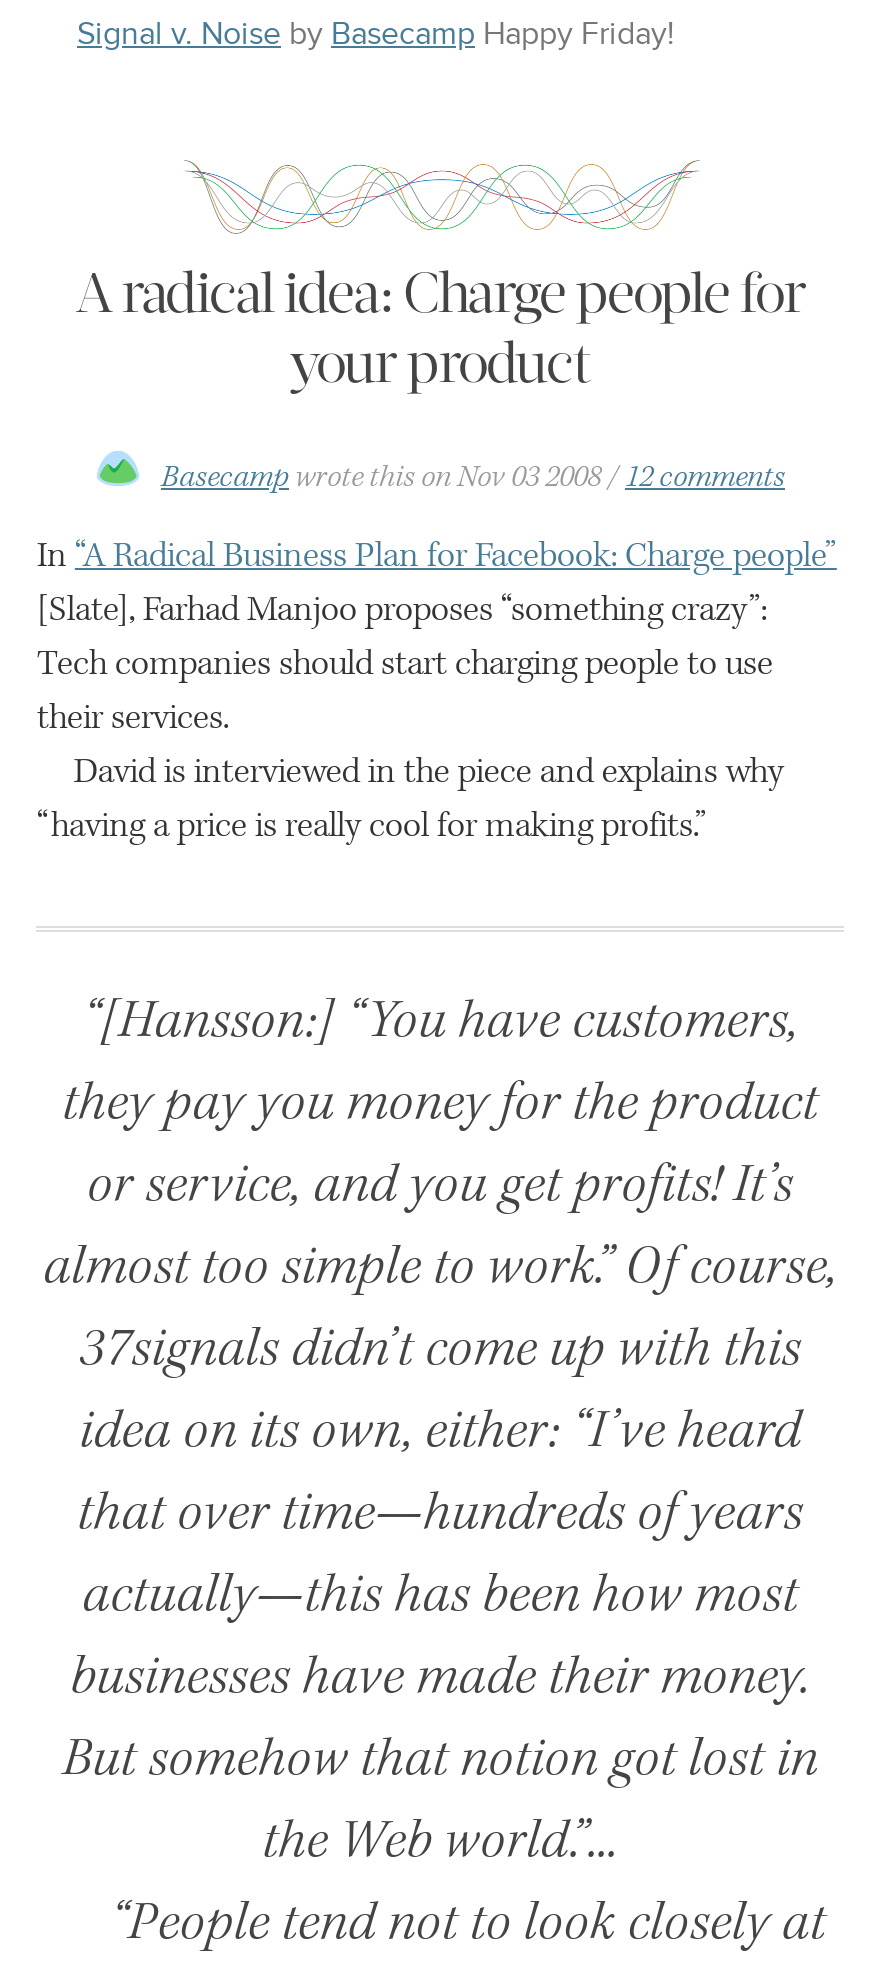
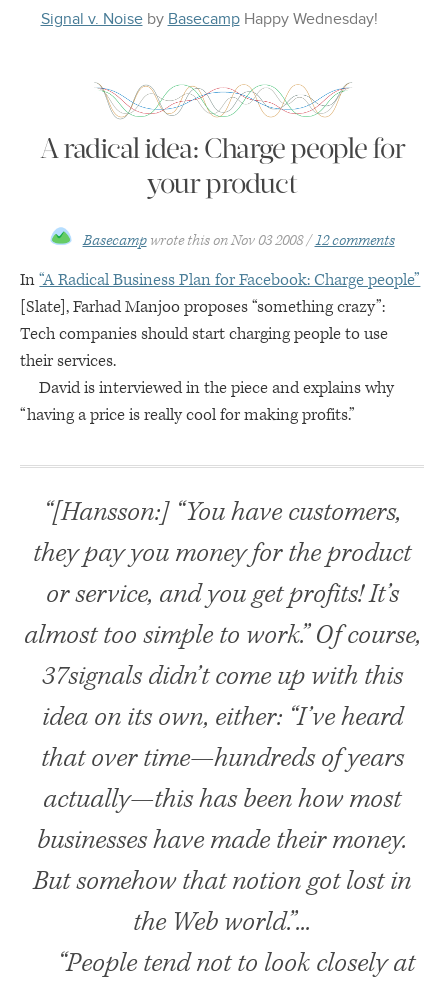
[77,14,675,54] Signal v. Noise by Basecamp Happy Friday! -> [40,9,377,29] Signal v. Noise by Basecamp Happy Wednesday!

